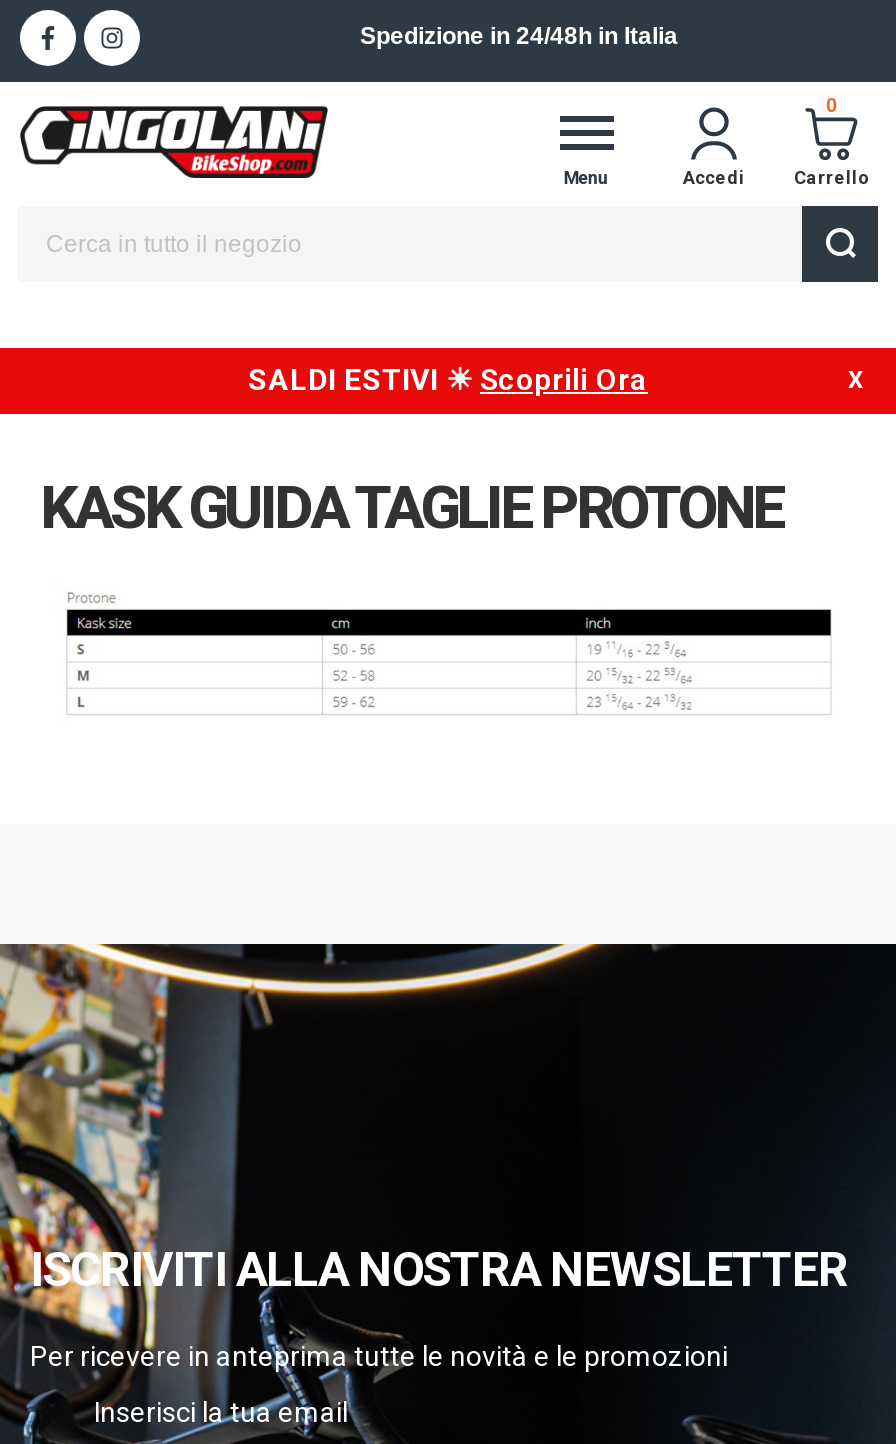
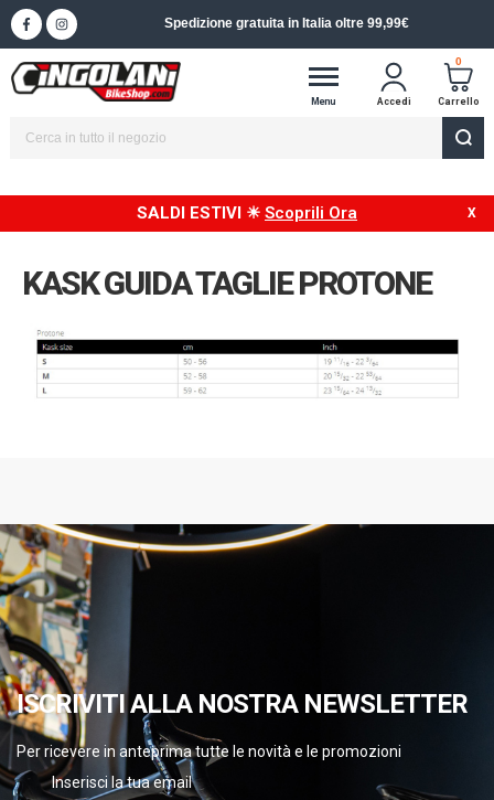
[360,22,678,50] Spedizione in 24/48h in Italia -> [164,15,409,31] Spedizione gratuita in Italia oltre 99,99€

